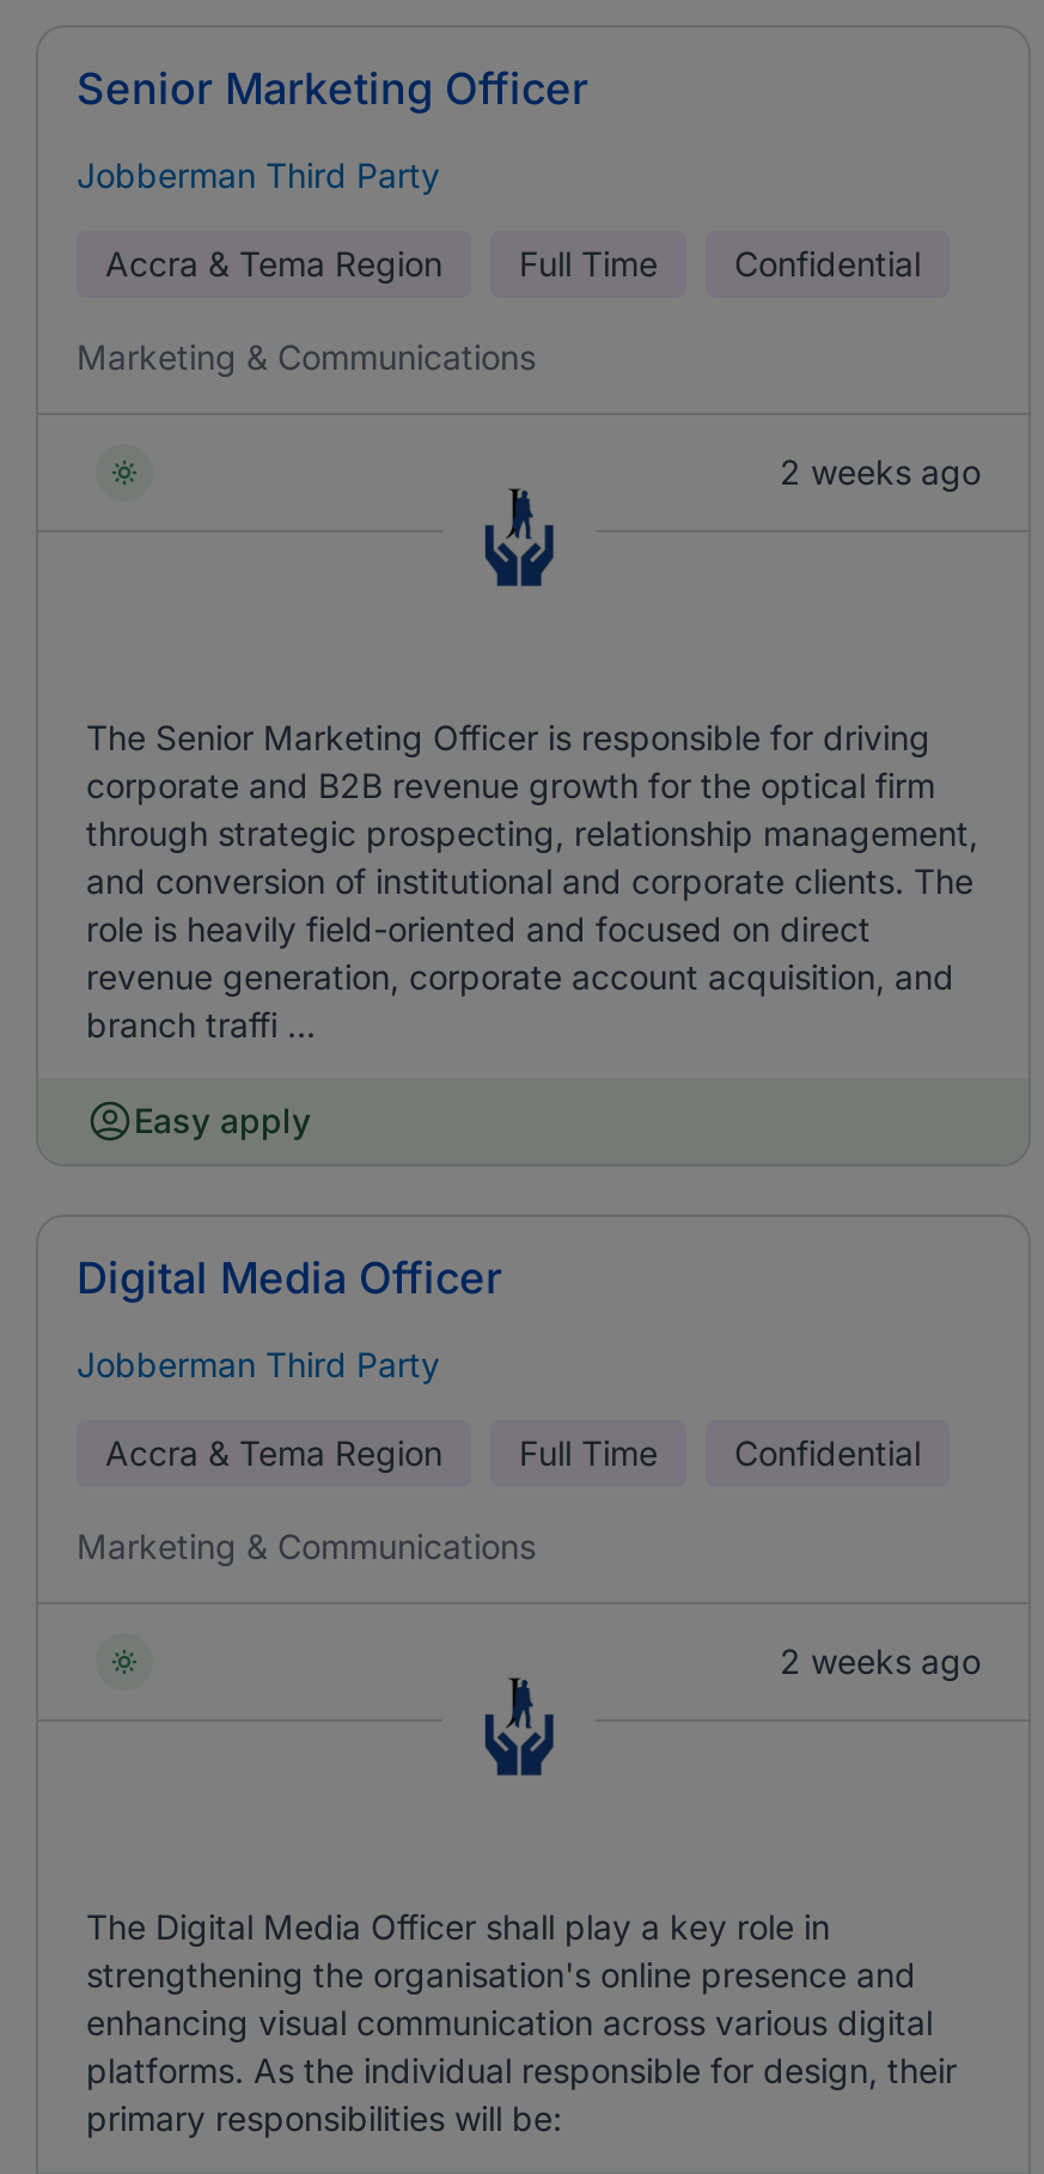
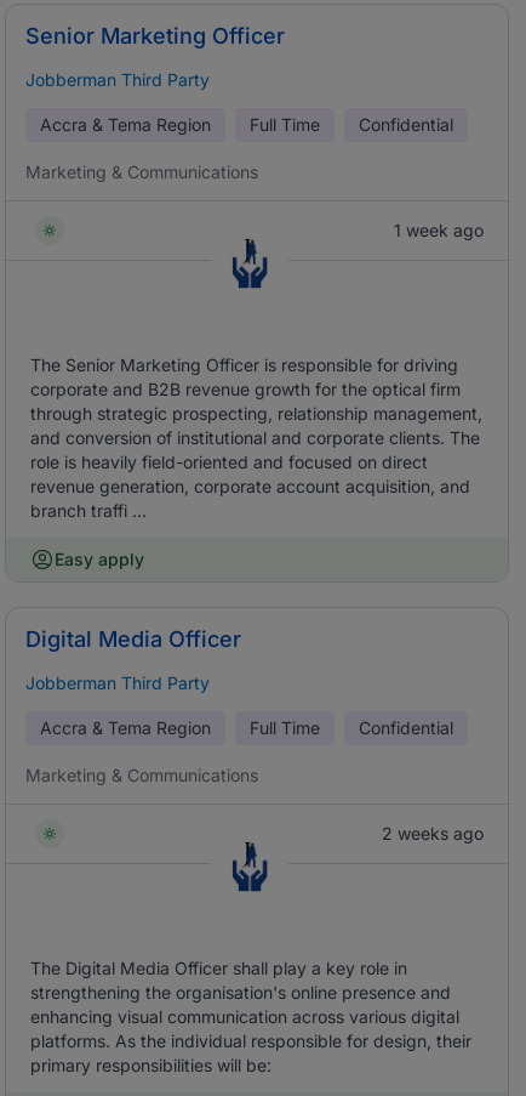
[780,451,981,492] 2 weeks ago -> [394,220,484,240] 1 week ago

